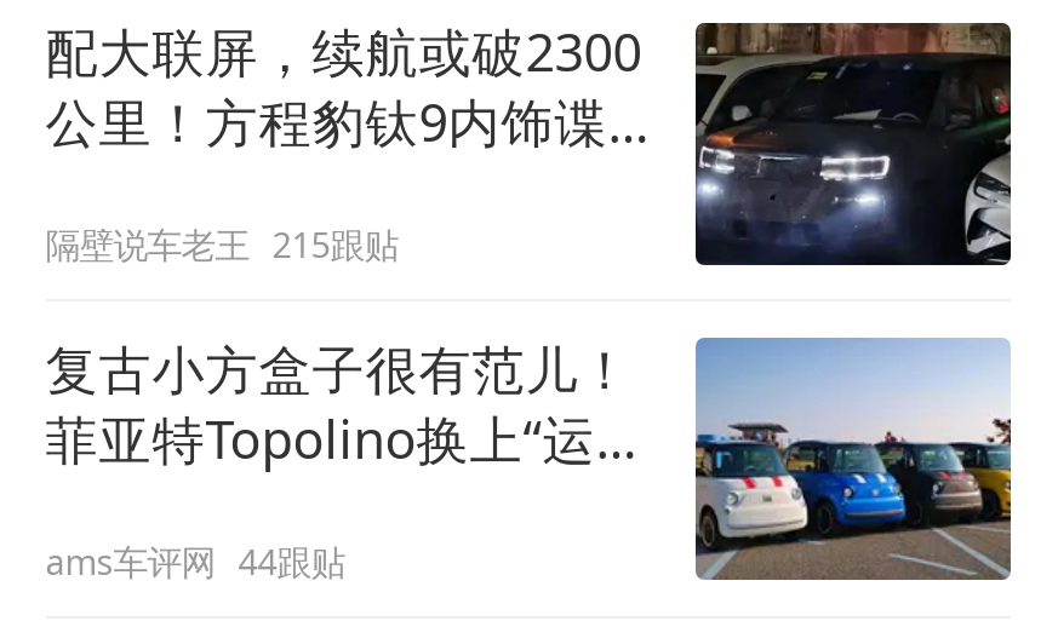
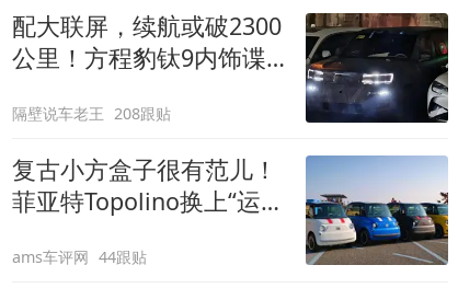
[45,221,398,267] 隔壁说车老王 215跟贴 -> [12,103,171,124] 隔壁说车老王 208跟贴

